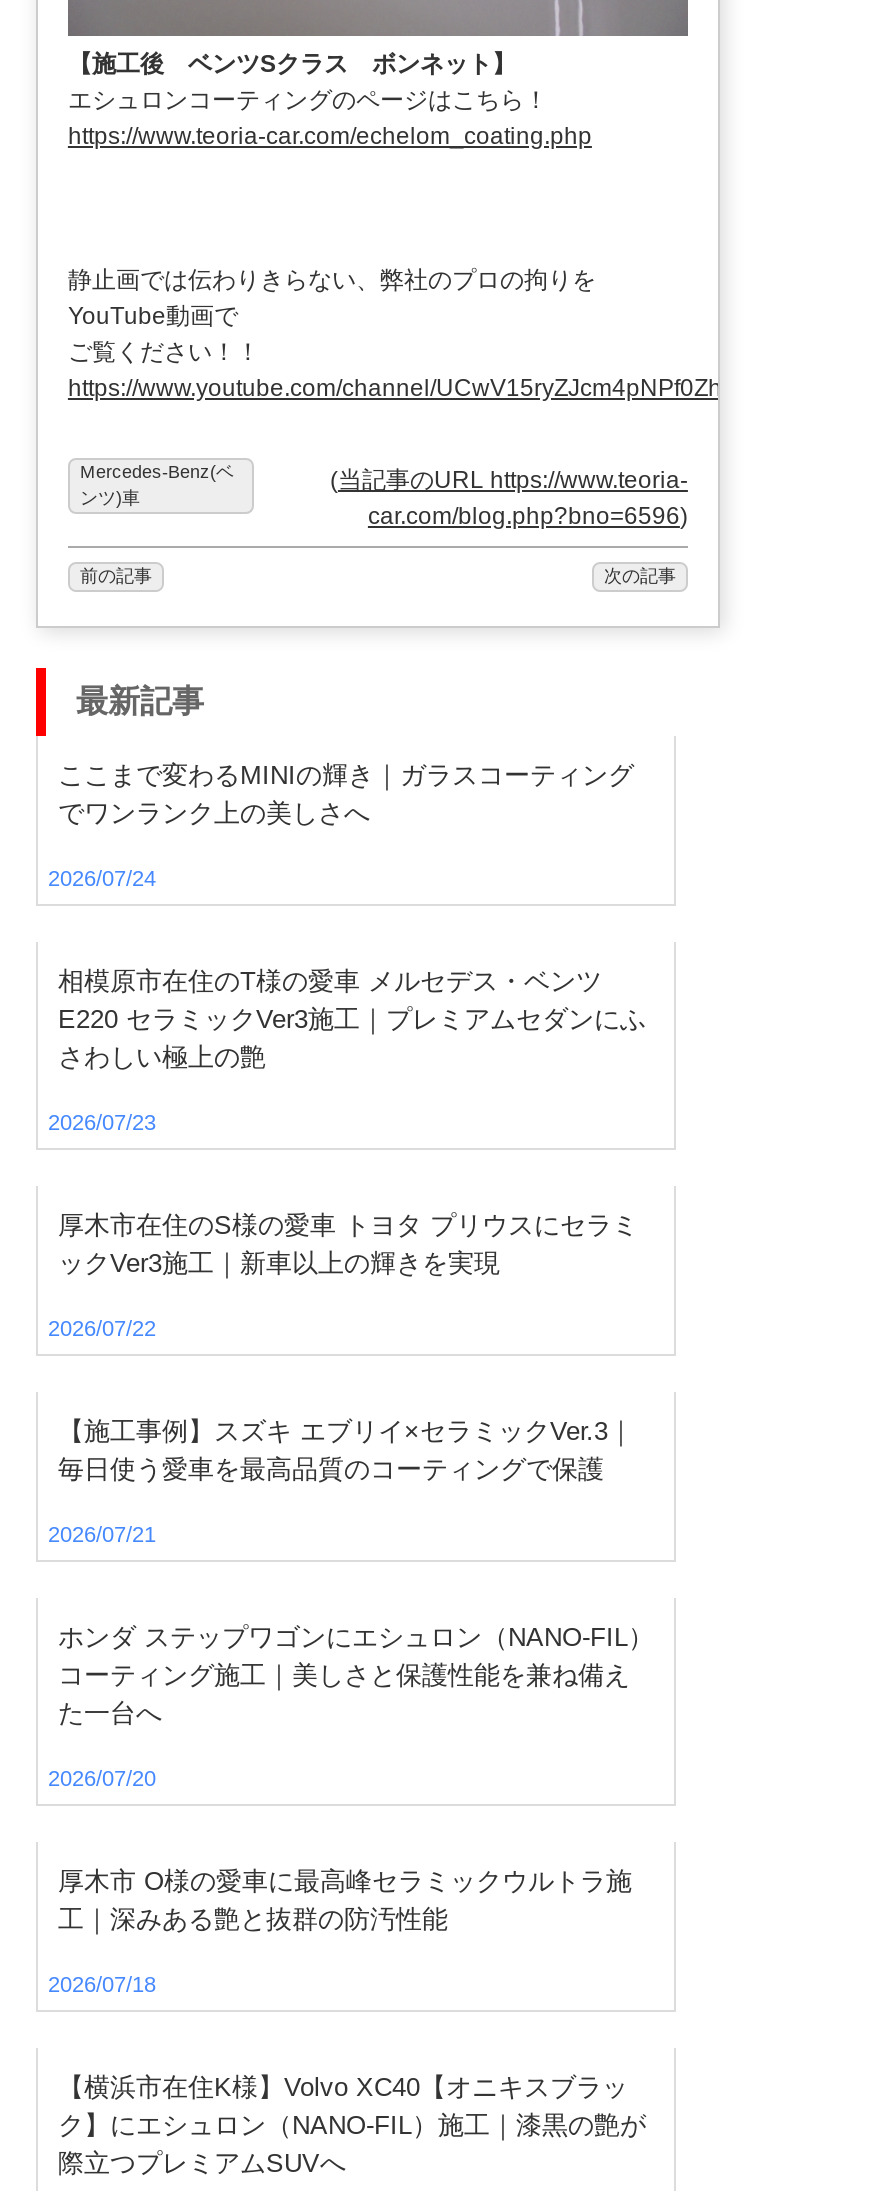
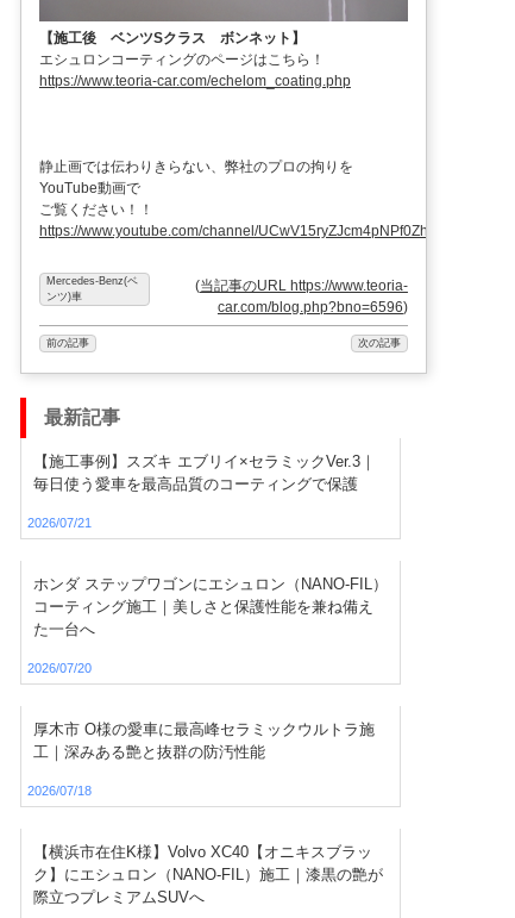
[48,761,634,891] ここまで変わるMINIの輝き｜ガラスコーティング | でワンランク上の美しさへ | 2026/07/24 -> none
[48,967,646,1135] 相模原市在住のT様の愛車 メルセデス・ベンツ | E220 セラミックVer3施工｜プレミアムセダンにふ | さわしい極上の艶 | 2026/07/23 -> none
[48,1211,638,1341] 厚木市在住のS様の愛車 トヨタ プリウスにセラミ | ックVer3施工｜新車以上の輝きを実現 | 2026/07/22 -> none

